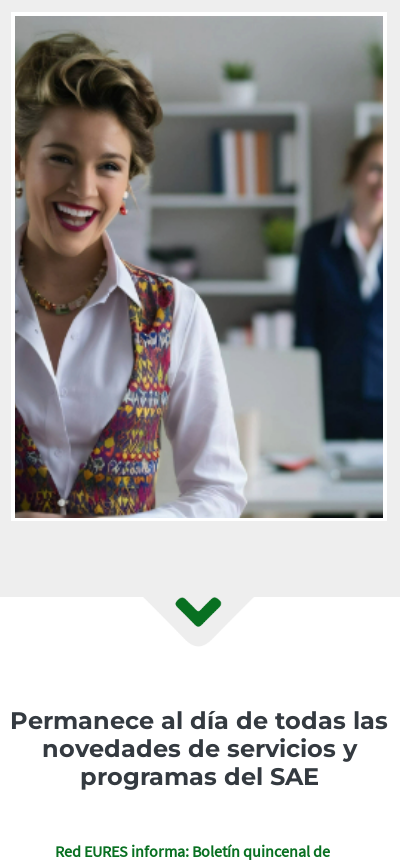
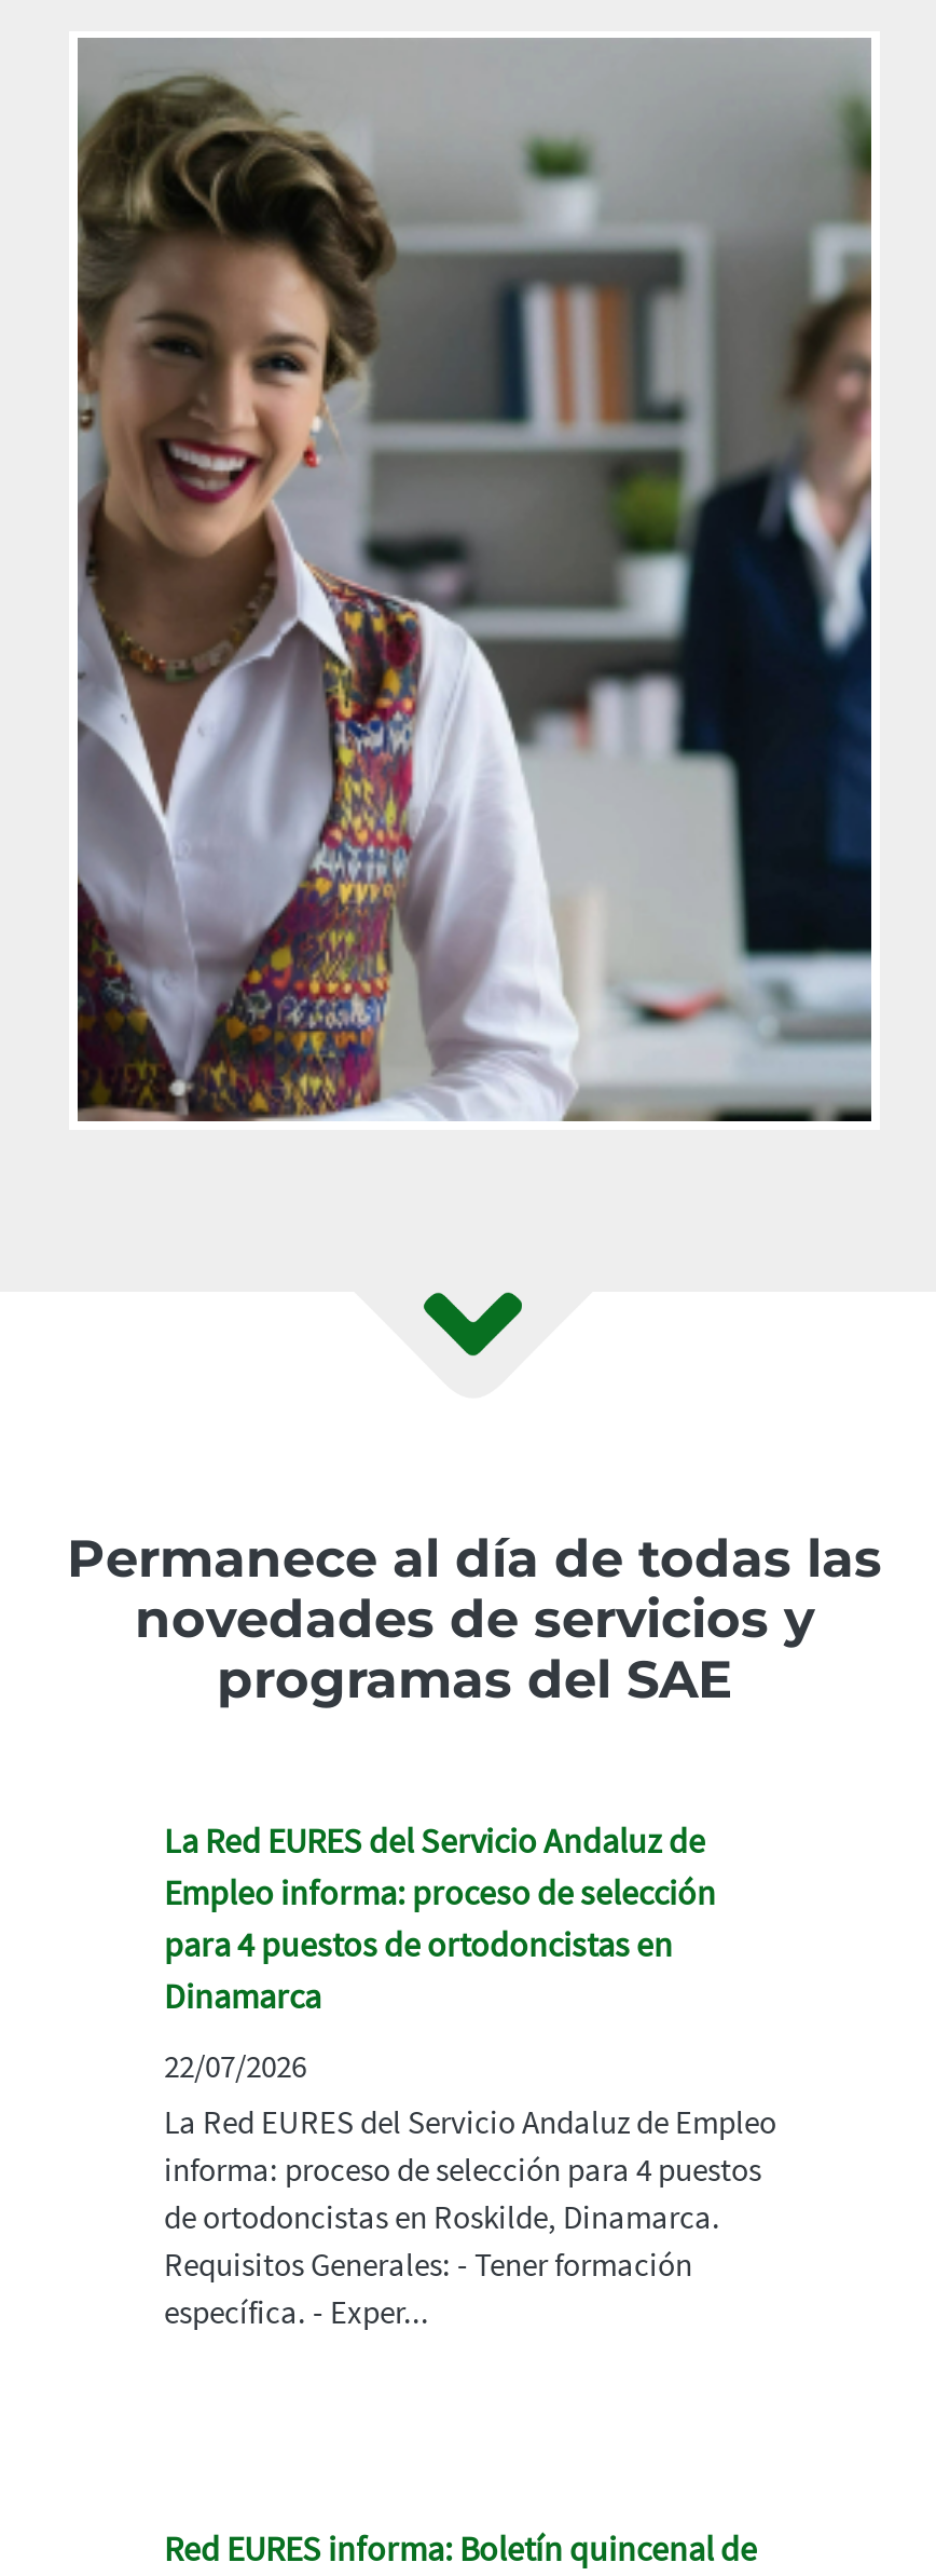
none -> [164,1818,776,2332] La Red EURES del Servicio Andaluz de | Empleo informa: proceso de selección | para 4 puestos de ortodoncistas en | Dinamarca | 22/07/2026 | La Red EURES del Servicio Andaluz de Empleo | informa: proceso de selección para 4 puestos | de ortodoncistas en Roskilde, Dinamarca. | Requisitos Generales: - Tener formación | específica. - Exper...

